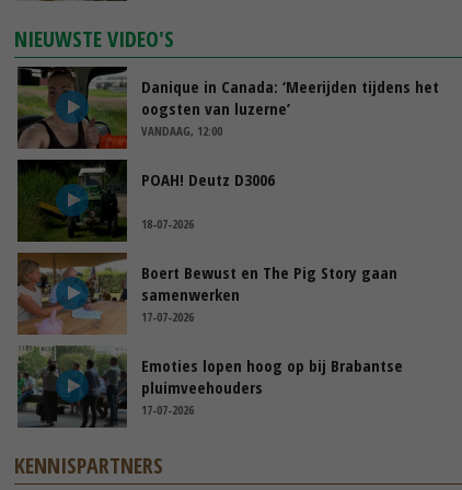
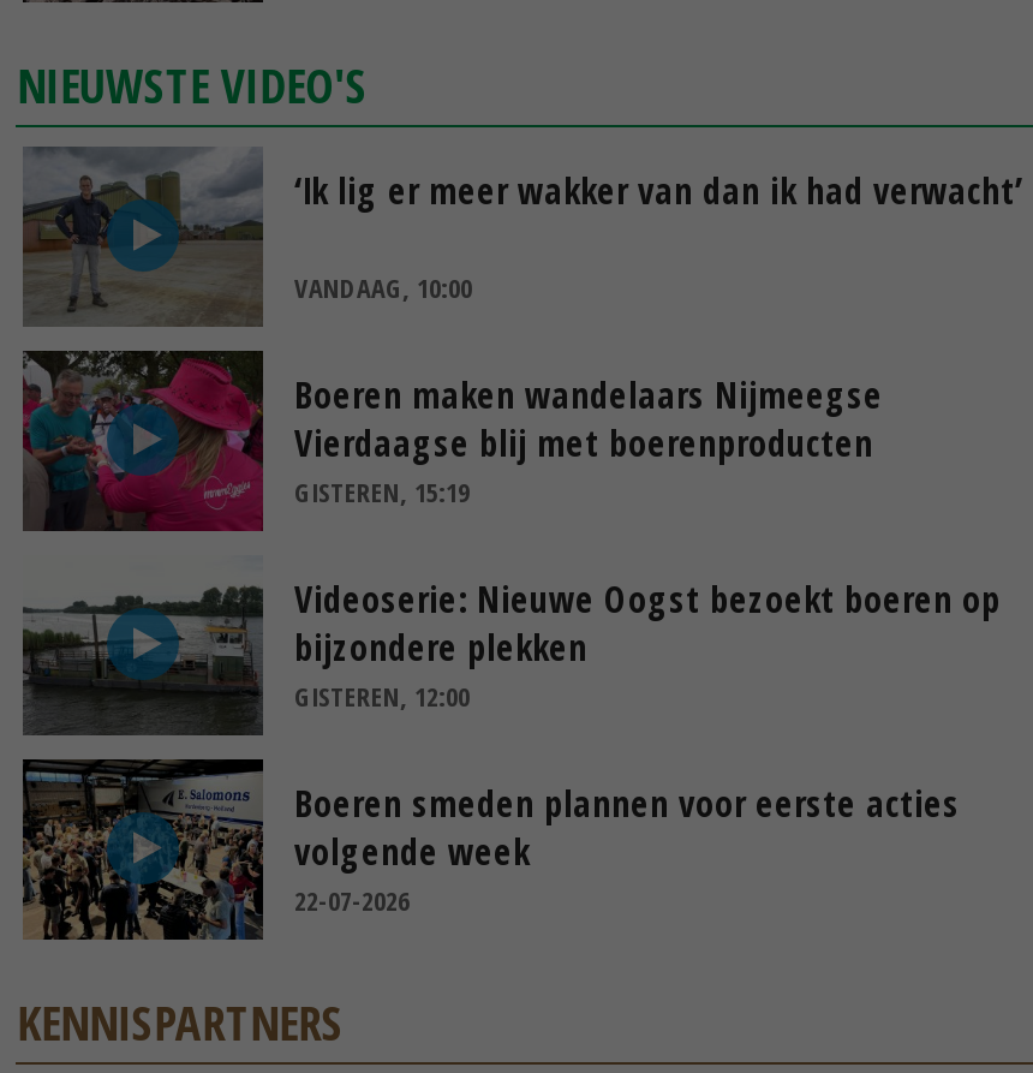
[16,66,439,150] [image] | Danique in Canada: ‘Meerijden tijdens het | oogsten van luzerne’ | VANDAAG, 12:00 -> [23,147,1022,329] [image] | ‘Ik lig er meer wakker van dan ik had verwacht’
[16,160,194,243] [image] | 18-07-2026 -> [20,348,883,533] [image] | Boeren maken wandelaars Nijmeegse | Vierdaagse blij met boerenproducten | GISTEREN, 15:19
[141,168,275,190] POAH! Deutz D3006 -> [294,269,472,305] VANDAAG, 10:00
[16,252,397,336] [image] | Boert Bewust en The Pig Story gaan | samenwerken | 17-07-2026 -> [23,555,1001,738] [image] | Videoserie: Nieuwe Oogst bezoekt boeren op | bijzondere plekken | GISTEREN, 12:00
[16,345,403,429] [image] | Emoties lopen hoog op bij Brabantse | pluimveehouders | 17-07-2026 -> [20,757,960,942] [image] | Boeren smeden plannen voor eerste acties | volgende week | 22-07-2026

